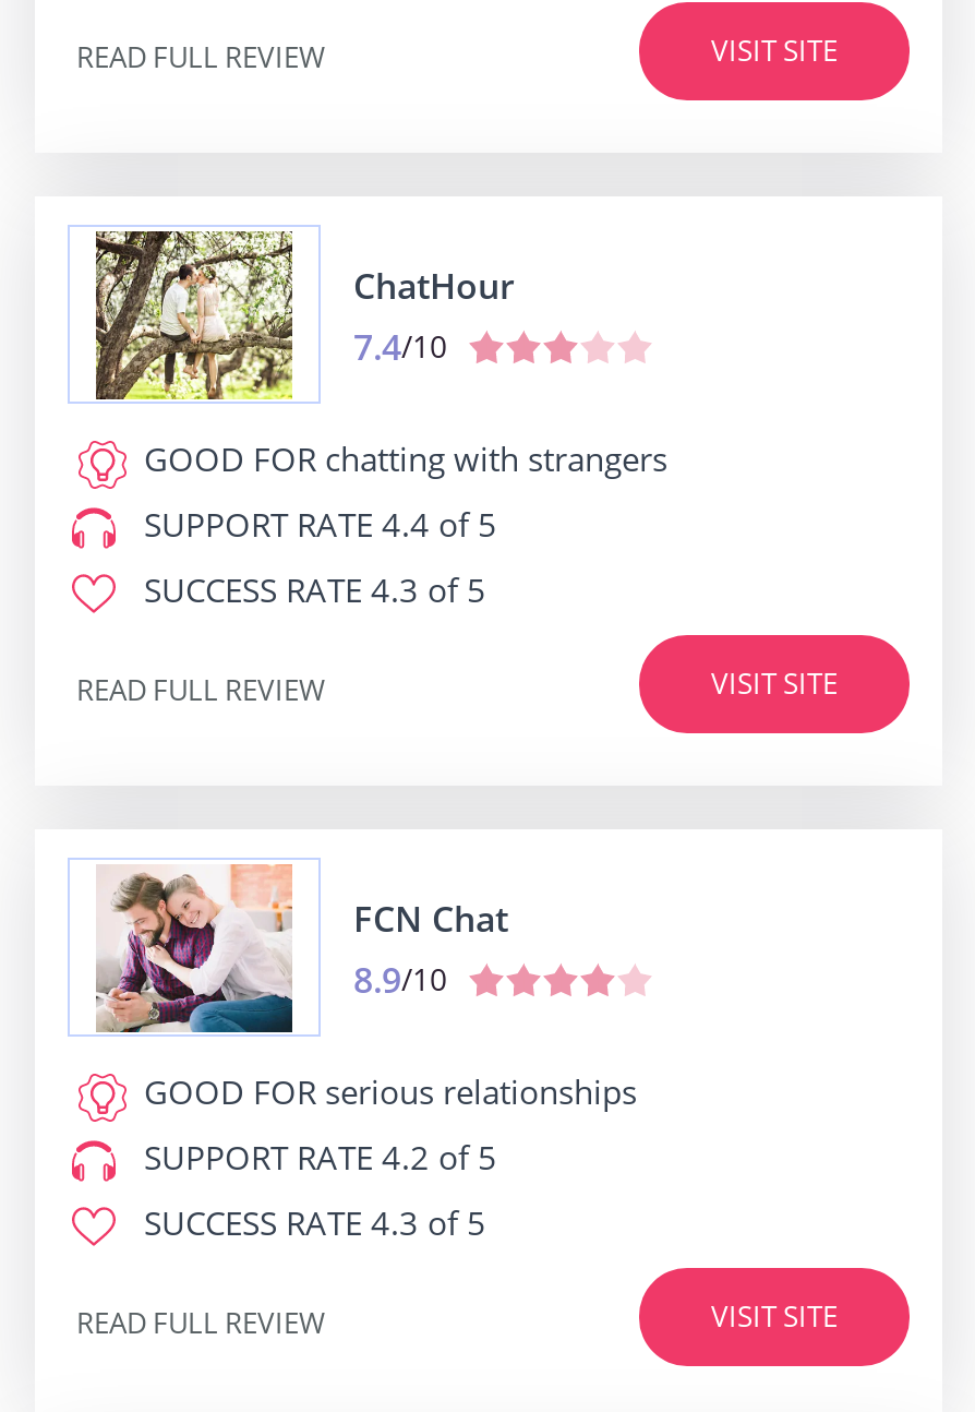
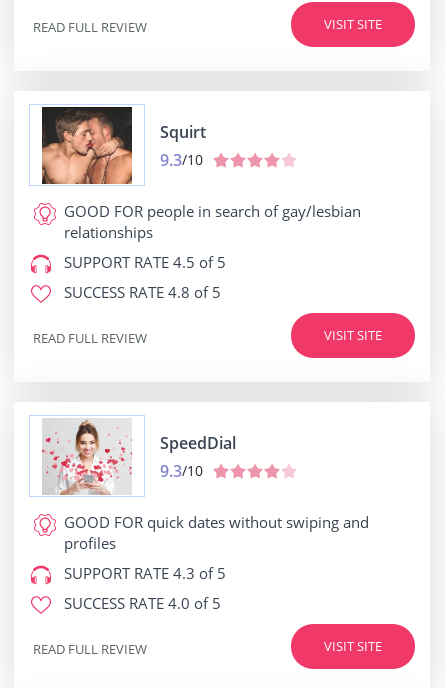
[94,229,667,481] [image] | GOOD FOR chatting with strangers -> [41,106,361,242] [image] | GOOD FOR people in search of gay/lesbian | relationships
[353,262,515,371] ChatHour | 7.4/10 -> [160,121,206,171] Squirt | 9.3/10
[144,503,497,546] SUPPORT RATE 4.4 of 5 -> [64,252,226,272] SUPPORT RATE 4.5 of 5
[144,568,486,612] SUCCESS RATE 4.3 of 5 -> [64,282,221,302] SUCCESS RATE 4.8 of 5
[96,864,637,1114] [image] | GOOD FOR serious relationships -> [42,419,369,553] [image] | GOOD FOR quick dates without swiping and | profiles
[353,895,508,1004] FCN Chat | 8.9/10 -> [160,432,236,482] SpeedDial | 9.3/10
[144,1136,497,1179] SUPPORT RATE 4.2 of 5 -> [64,563,226,583] SUPPORT RATE 4.3 of 5
[144,1201,486,1245] SUCCESS RATE 4.3 of 5 -> [64,593,221,613] SUCCESS RATE 4.0 of 5

